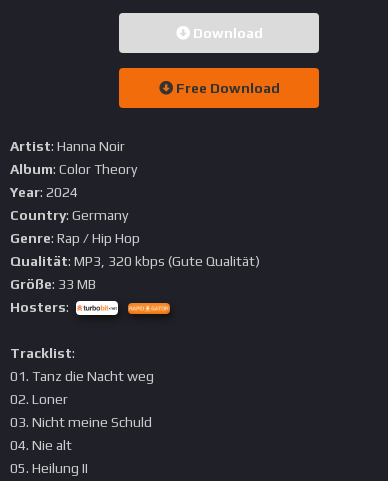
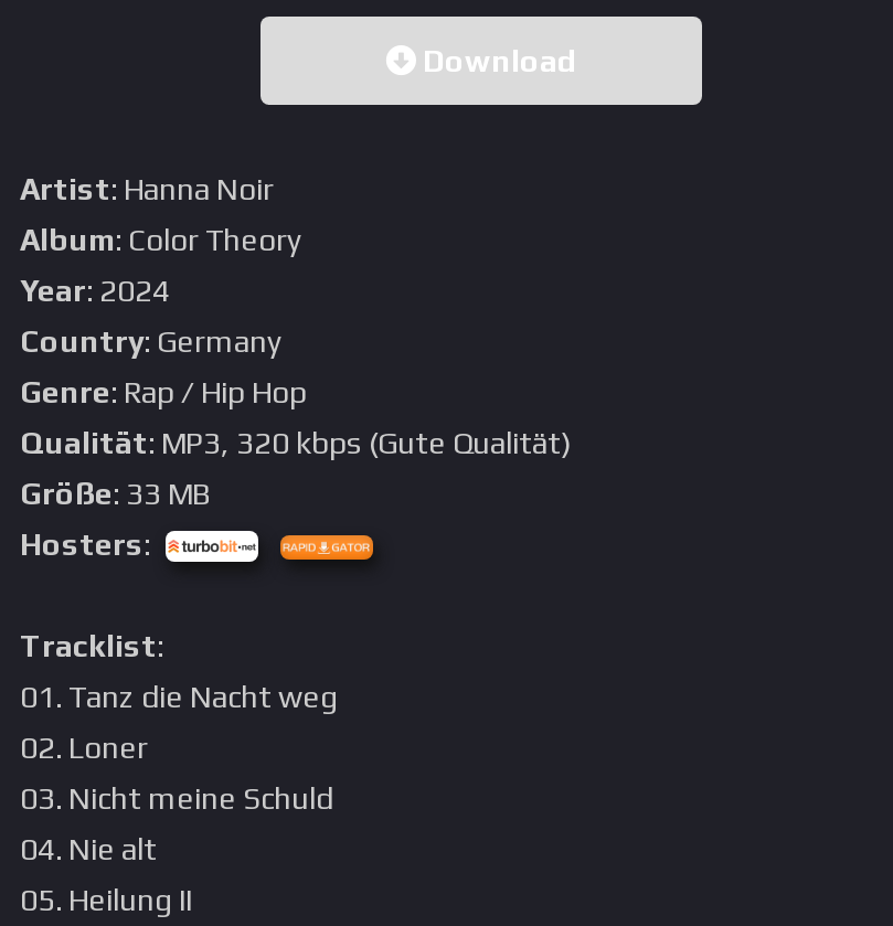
[172,79,279,95] Free Download -> none

